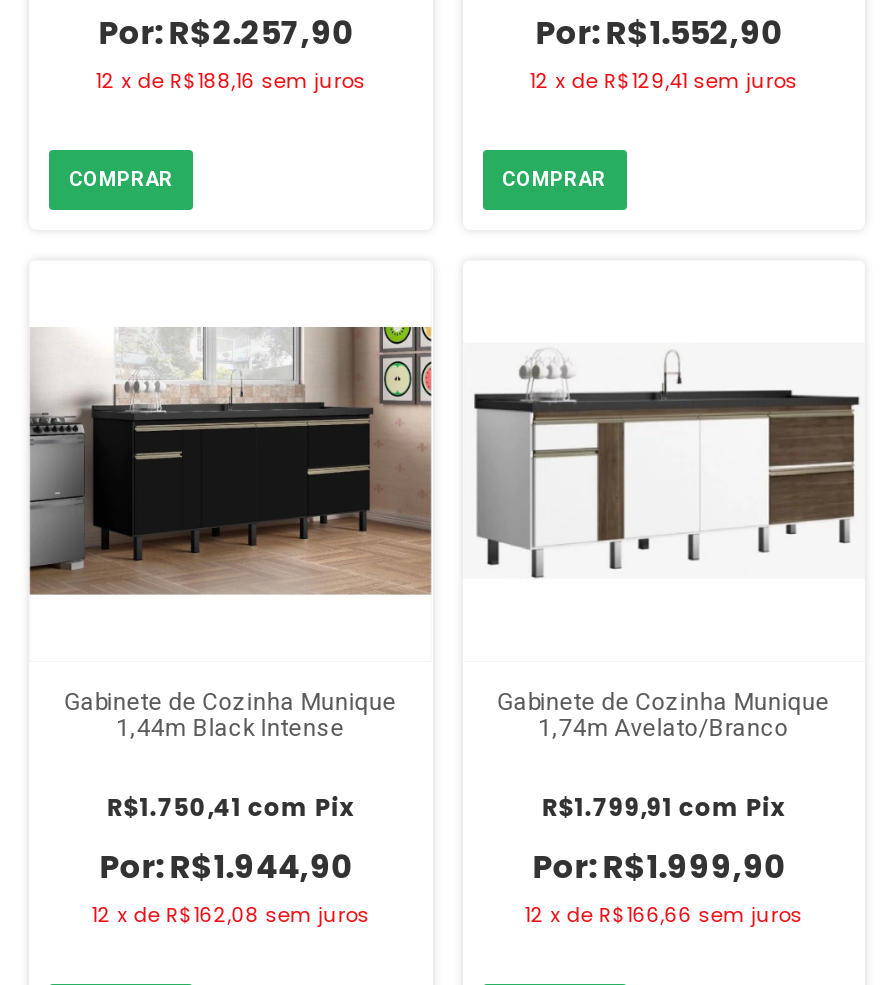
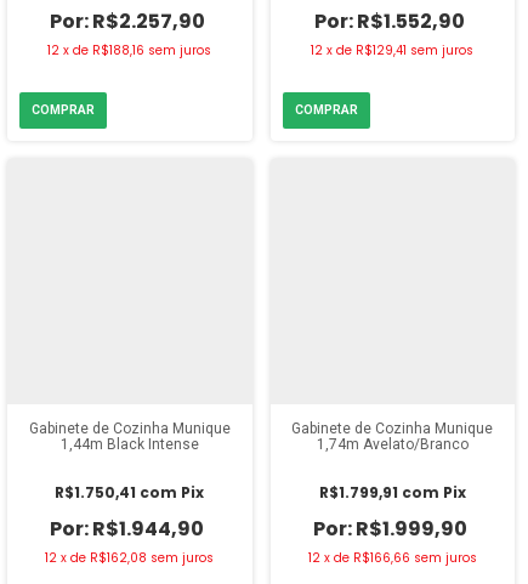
[27,325,433,595] [image] -> none
[473,363,861,579] [image] -> none

